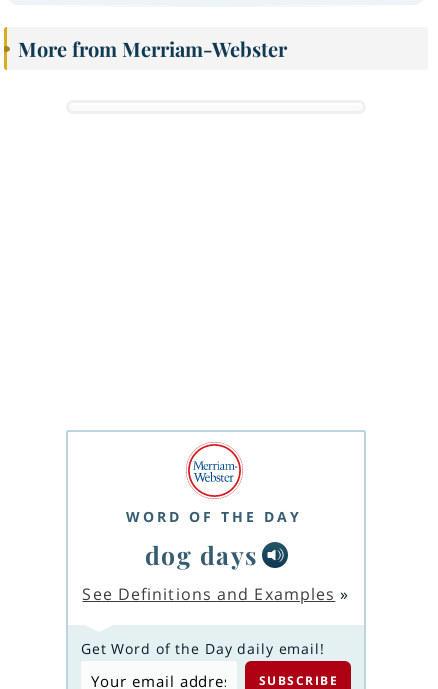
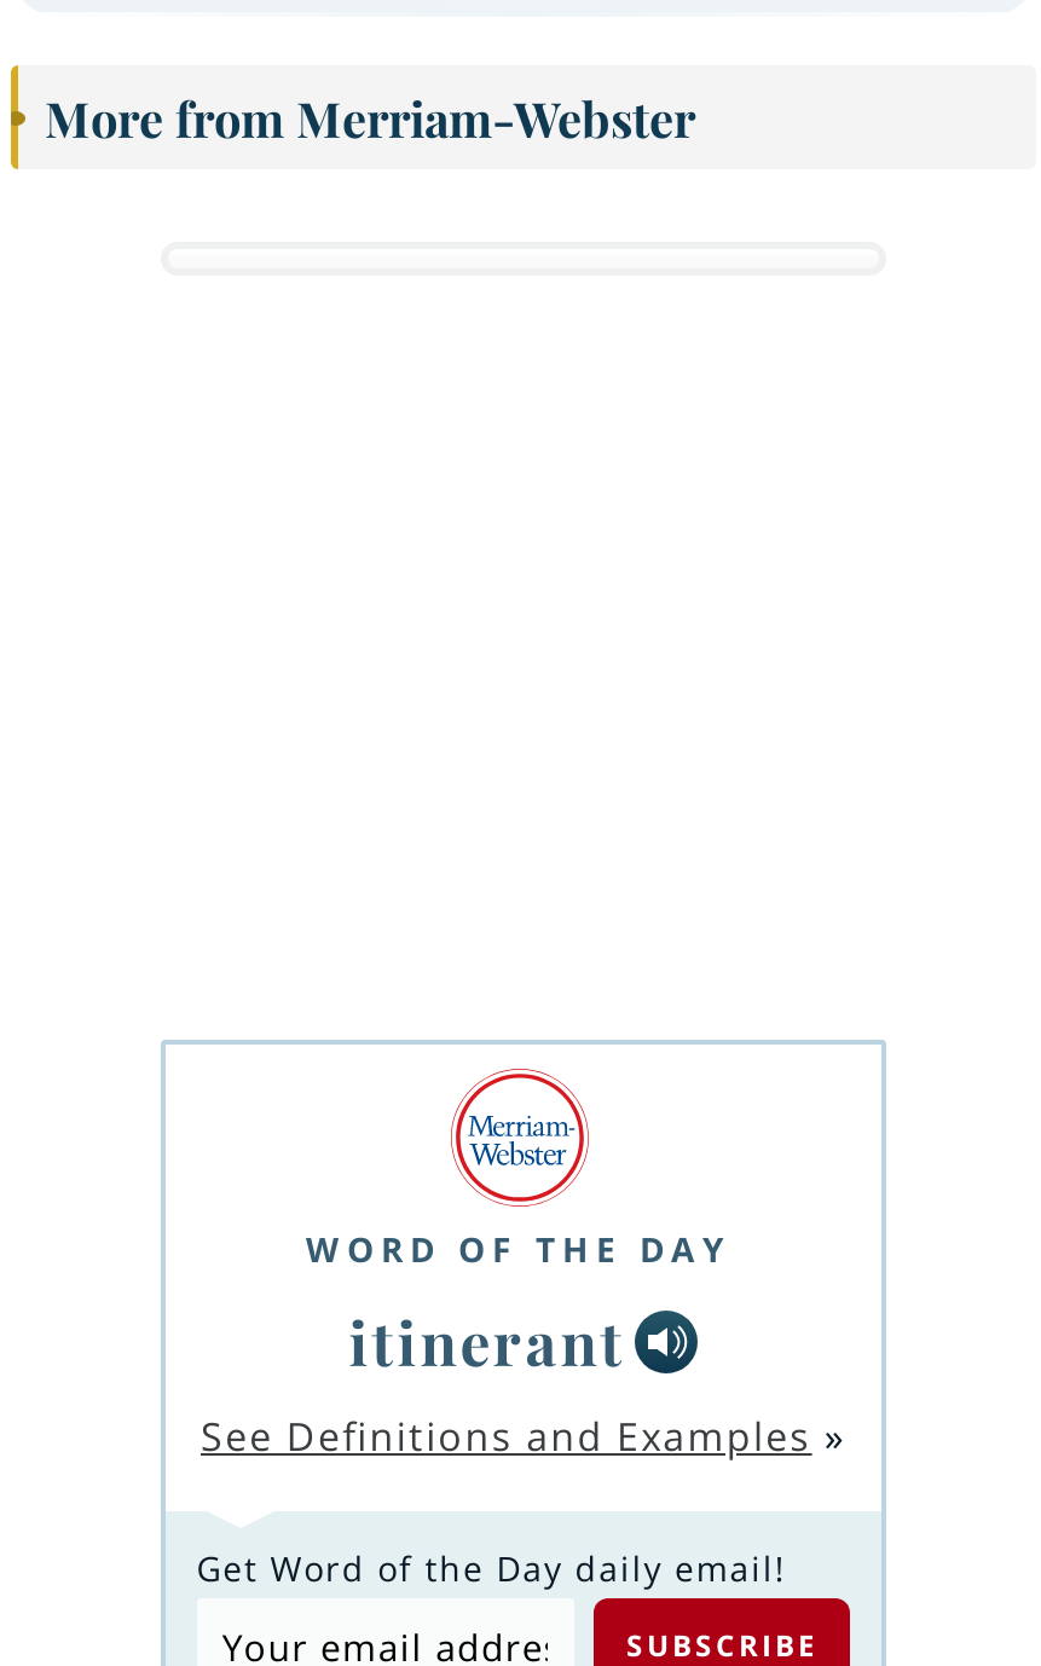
[144,538,257,571] dog days -> [349,1302,626,1382] itinerant

